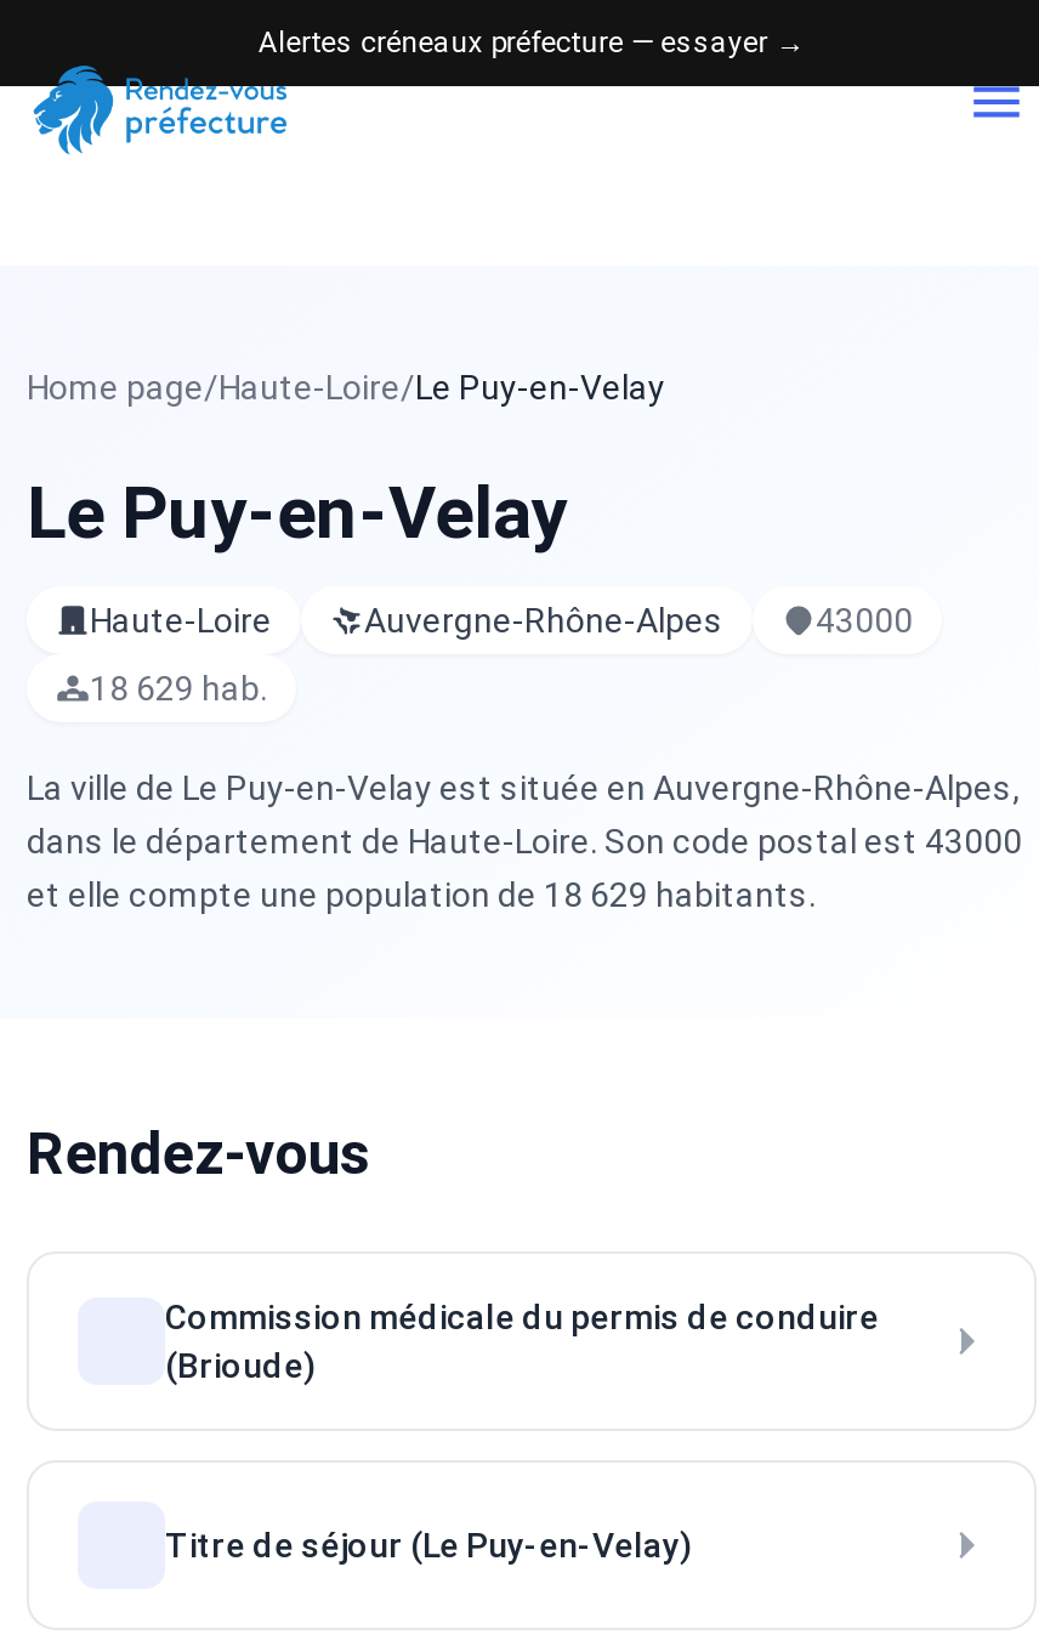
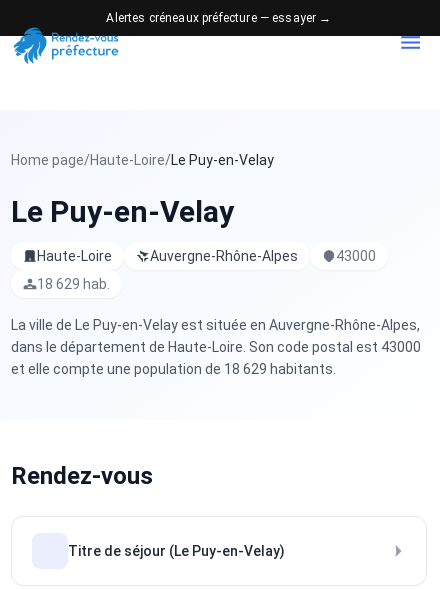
[165,1298,879,1385] Commission médicale du permis de conduire | (Brioude) -> none

